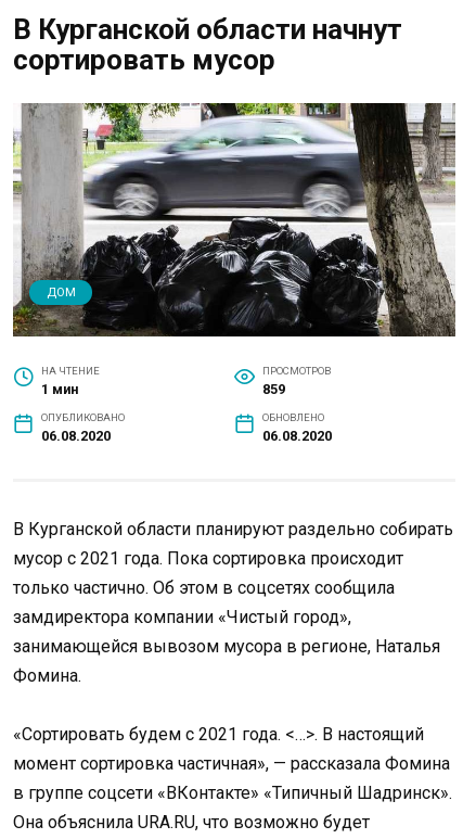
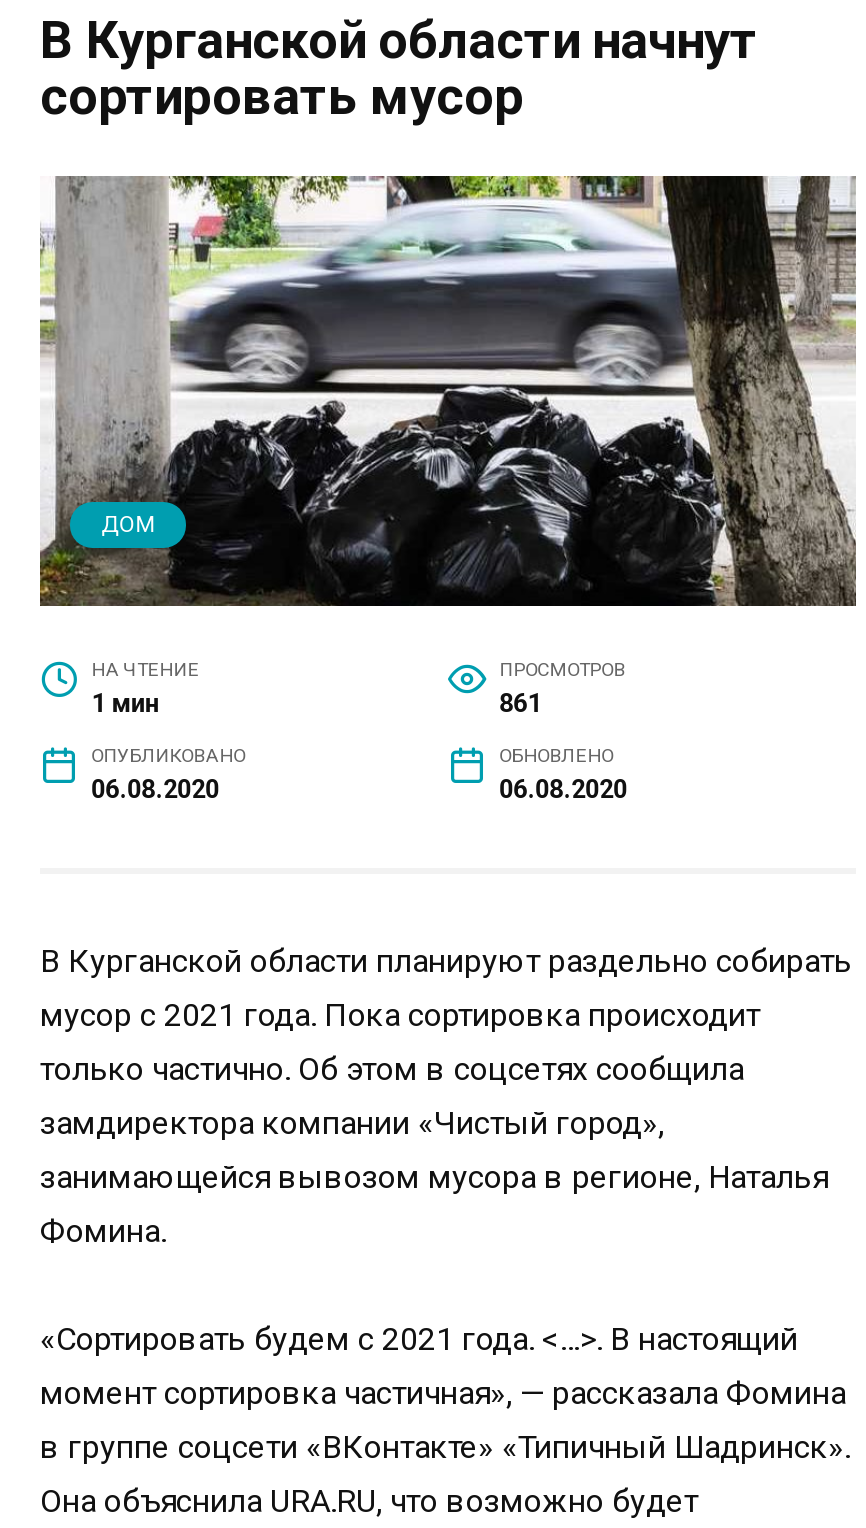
[262,380,285,397] 859 -> [499,687,541,717] 861

